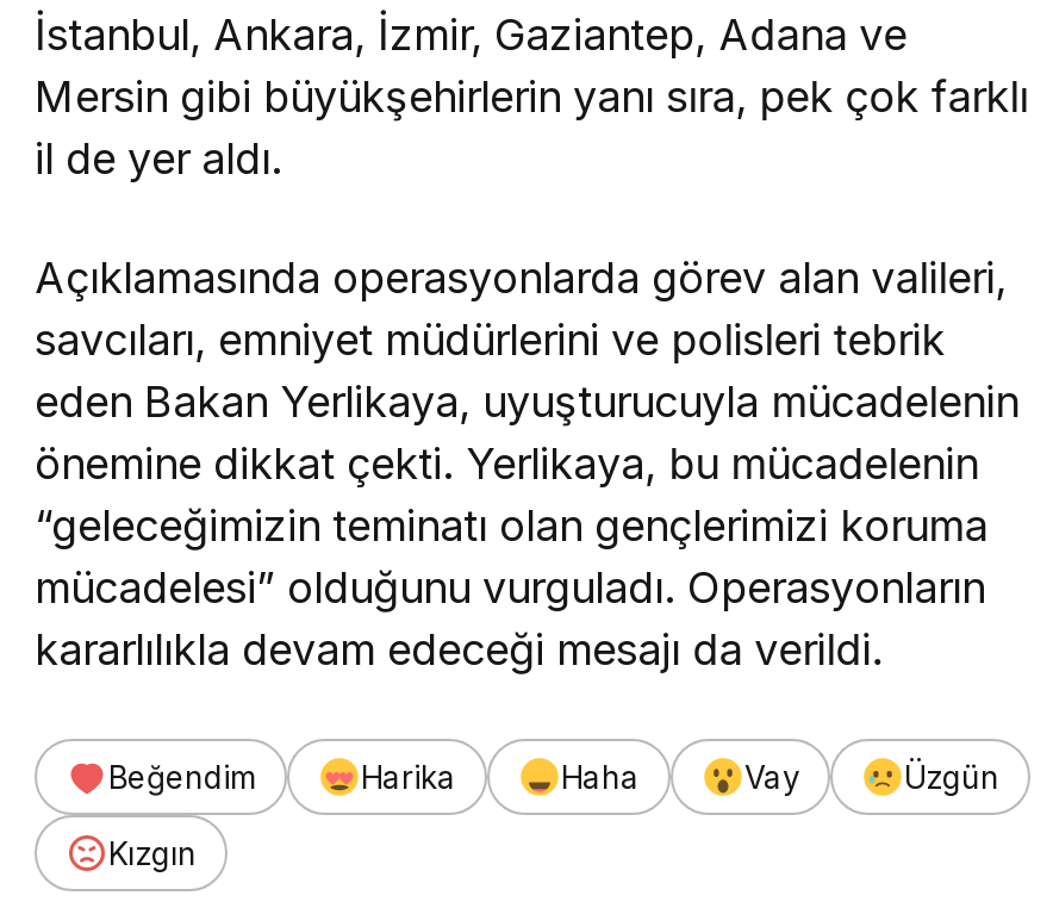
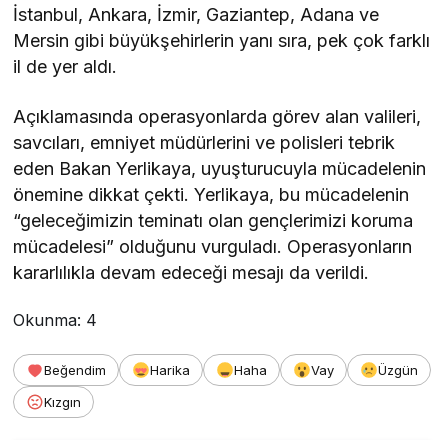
none -> [13,310,97,330] Okunma: 4

